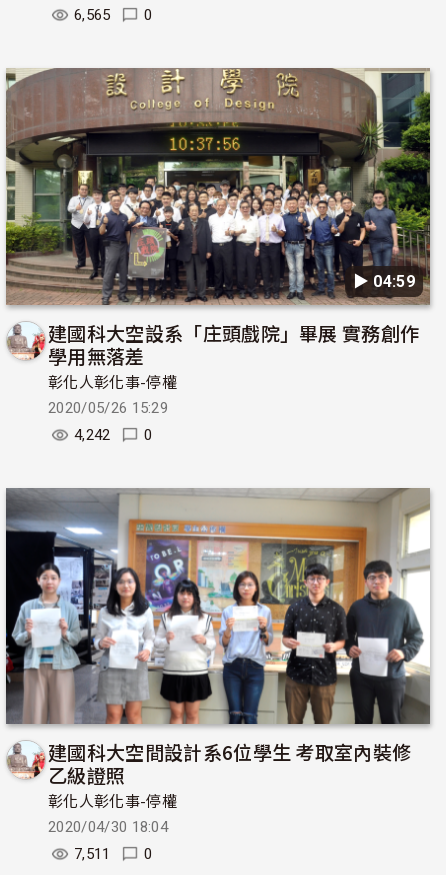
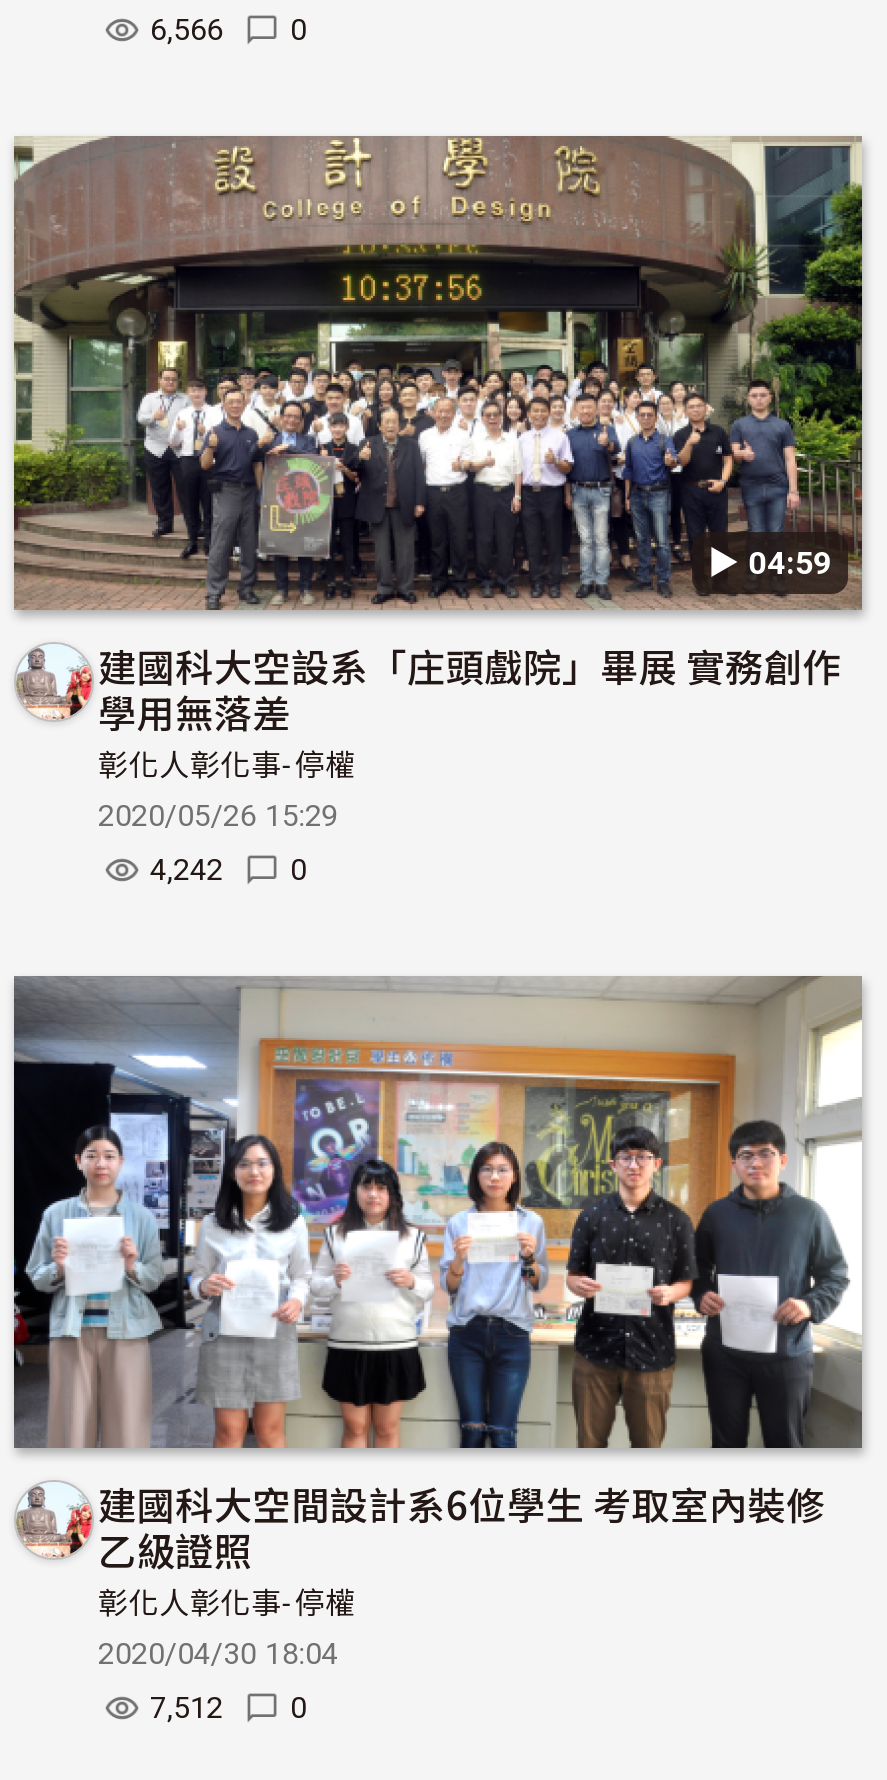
[74,6,152,24] 6,565 0 -> [150,12,307,48] 6,566 0
[74,845,152,863] 7,511 0 -> [150,1690,307,1726] 7,512 0

